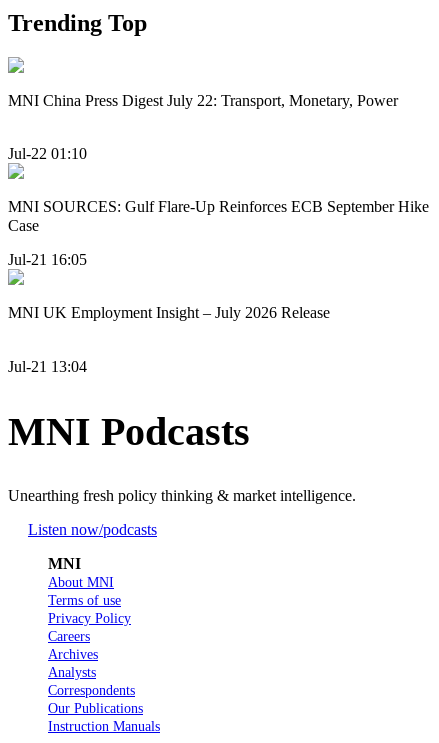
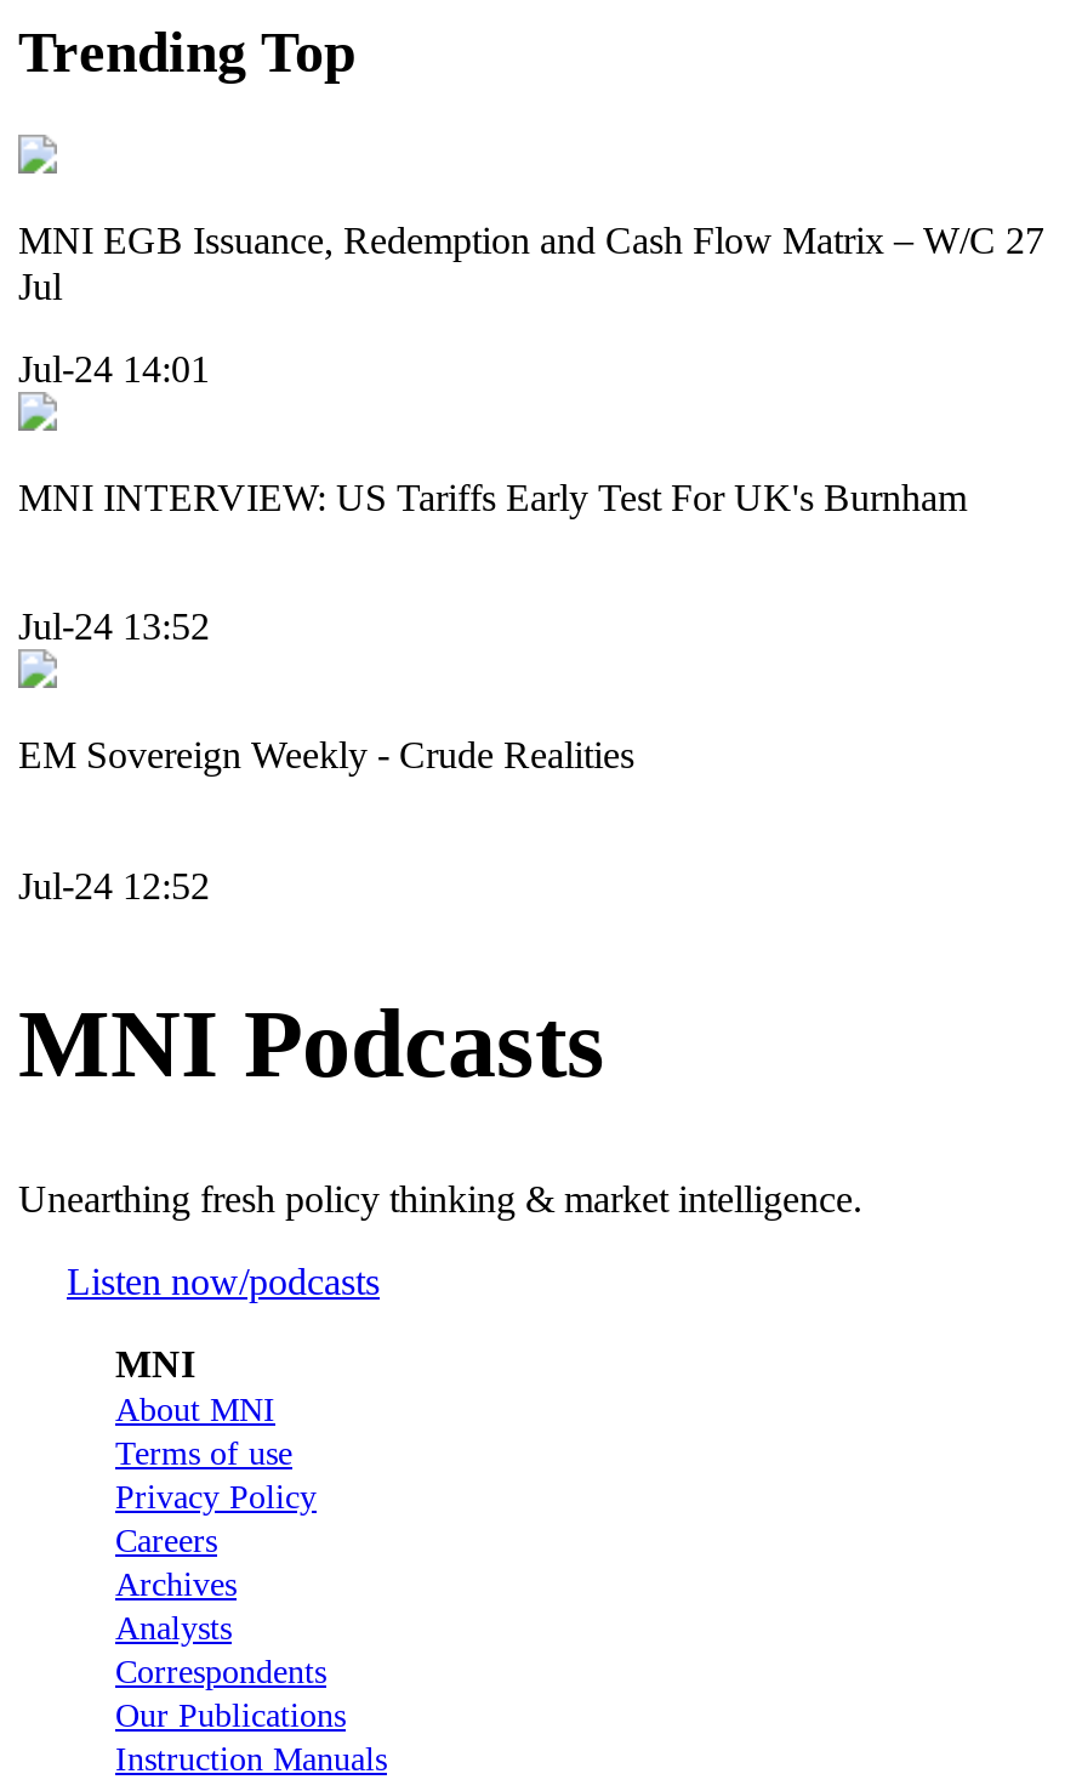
[8,92,398,109] MNI China Press Digest July 22: Transport, Monetary, Power -> [18,219,1044,306] MNI EGB Issuance, Redemption and Cash Flow Matrix – W/C 27 | Jul
[8,145,87,162] Jul-22 01:10 -> [18,348,210,390] Jul-24 14:01
[8,198,429,234] MNI SOURCES: Gulf Flare-Up Reinforces ECB September Hike | Case -> [18,477,967,518] MNI INTERVIEW: US Tariffs Early Test For UK's Burnham
[8,251,87,268] Jul-21 16:05 -> [18,606,210,648] Jul-24 13:52
[8,304,330,321] MNI UK Employment Insight – July 2026 Release -> [18,735,634,776] EM Sovereign Weekly - Crude Realities
[8,358,87,375] Jul-21 13:04 -> [18,865,210,906] Jul-24 12:52

